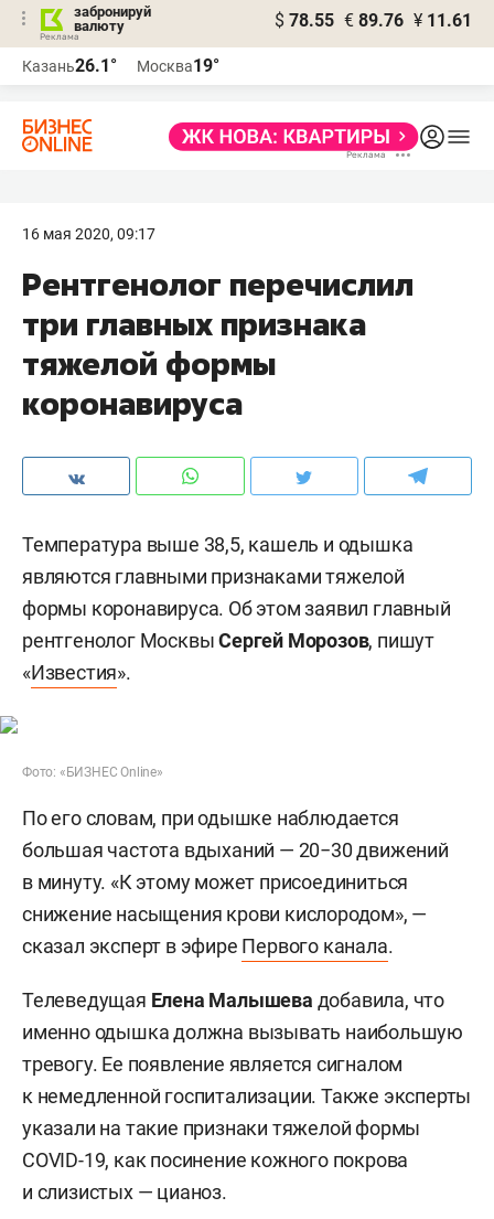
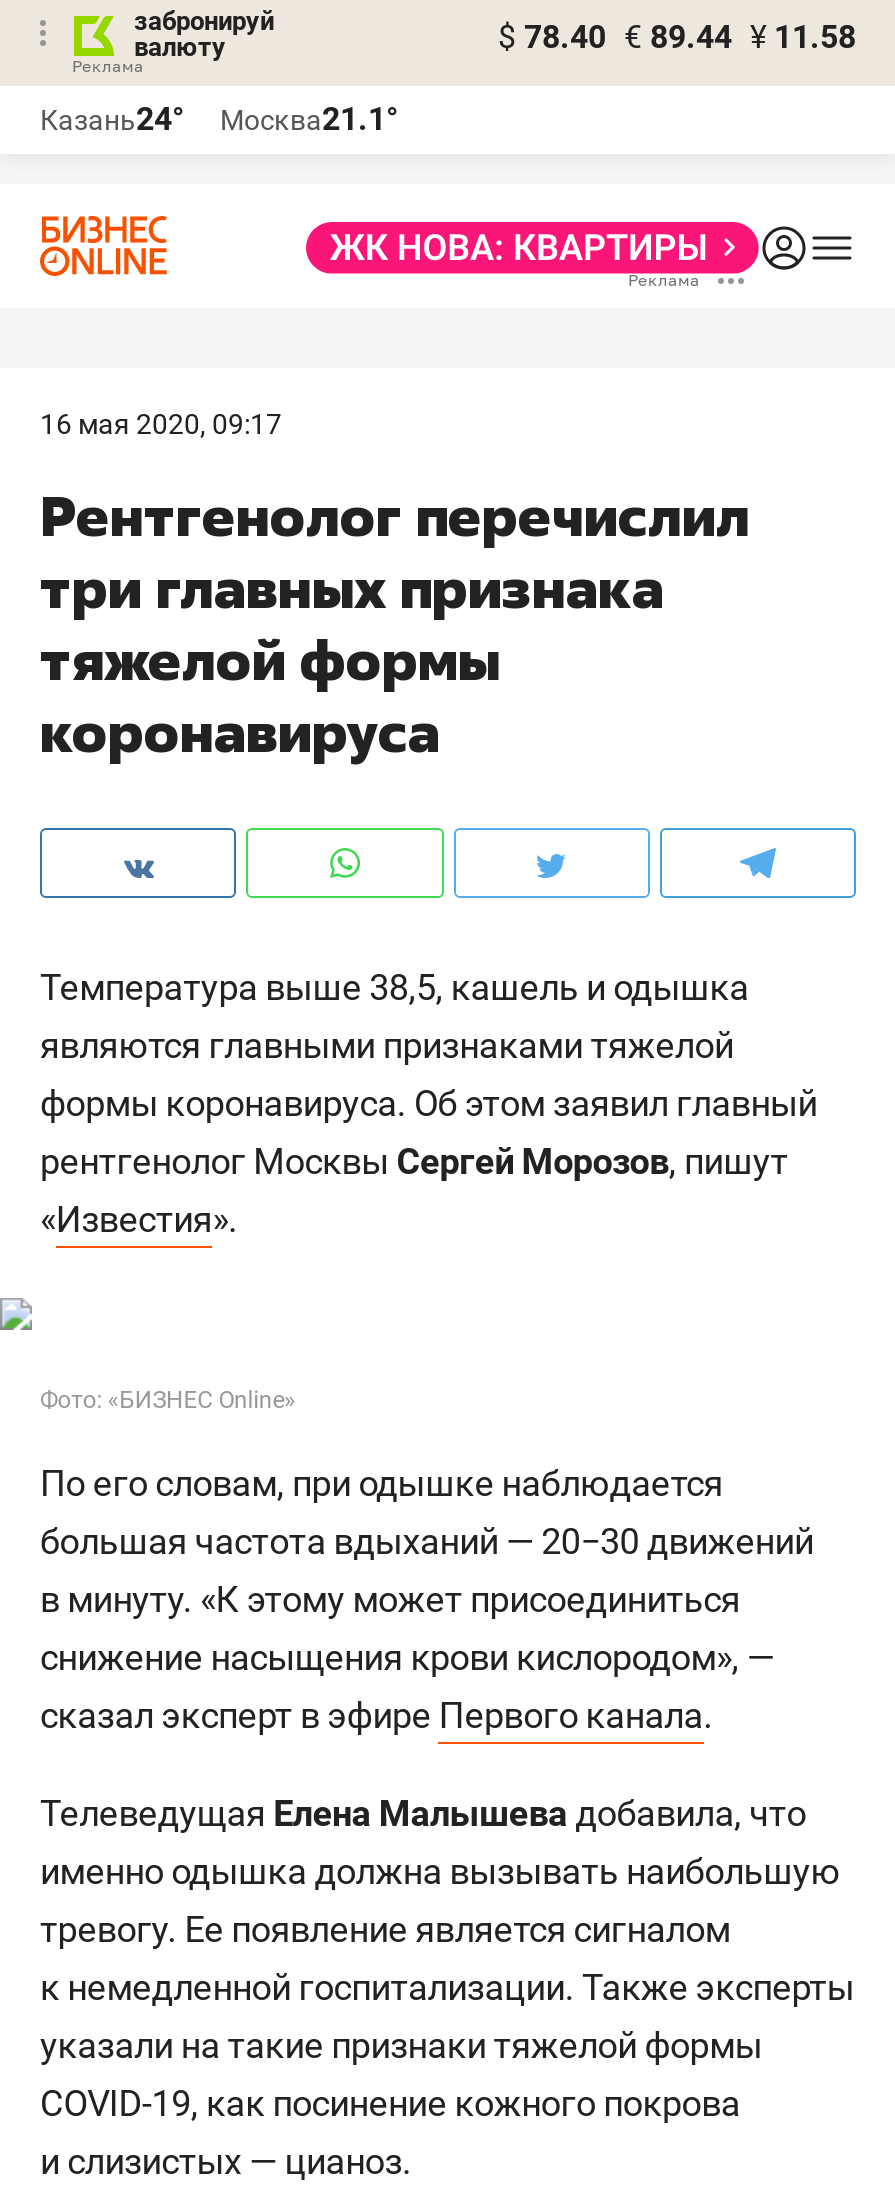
[275,10,472,31] $ 78.55 € 89.76 ¥ 11.61 -> [498,18,856,56] $ 78.40 € 89.44 ¥ 11.58
[22,55,117,76] Казань26.1° -> [40,100,184,138] Казань24°
[137,55,219,76] Москва19° -> [220,100,398,138] Москва21.1°

